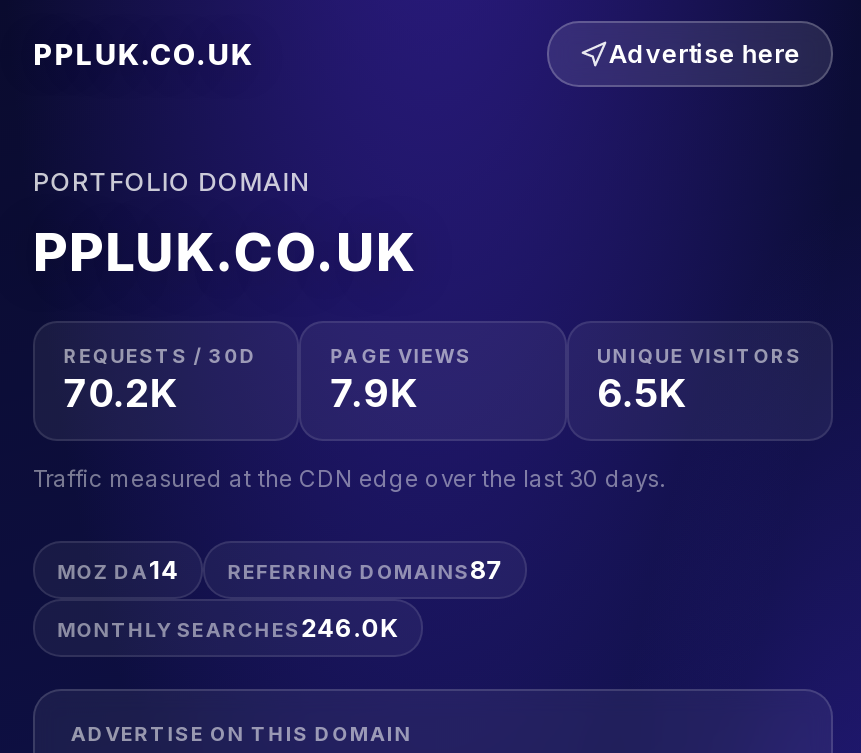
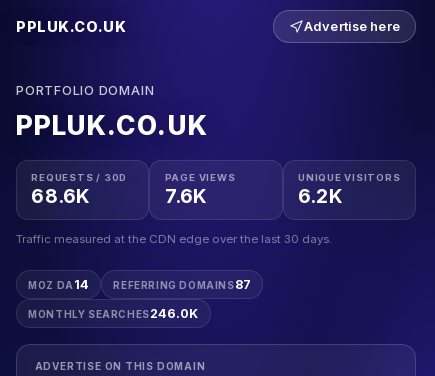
[64,370,178,418] 70.2K -> [31,184,90,208] 68.6K
[330,370,418,418] 7.9K -> [165,184,207,208] 7.6K
[597,370,687,418] 6.5K -> [298,184,343,208] 6.2K

